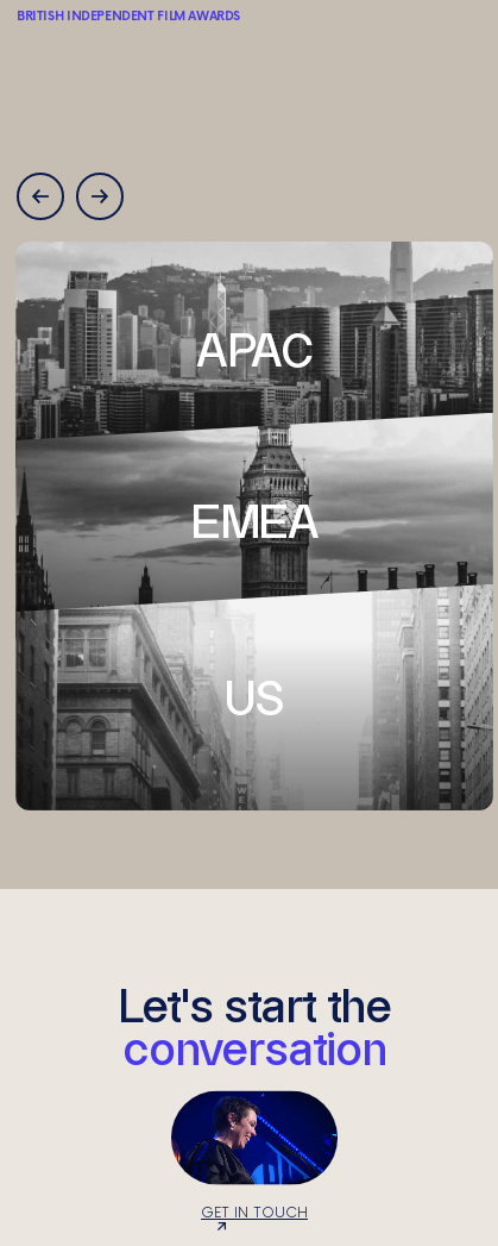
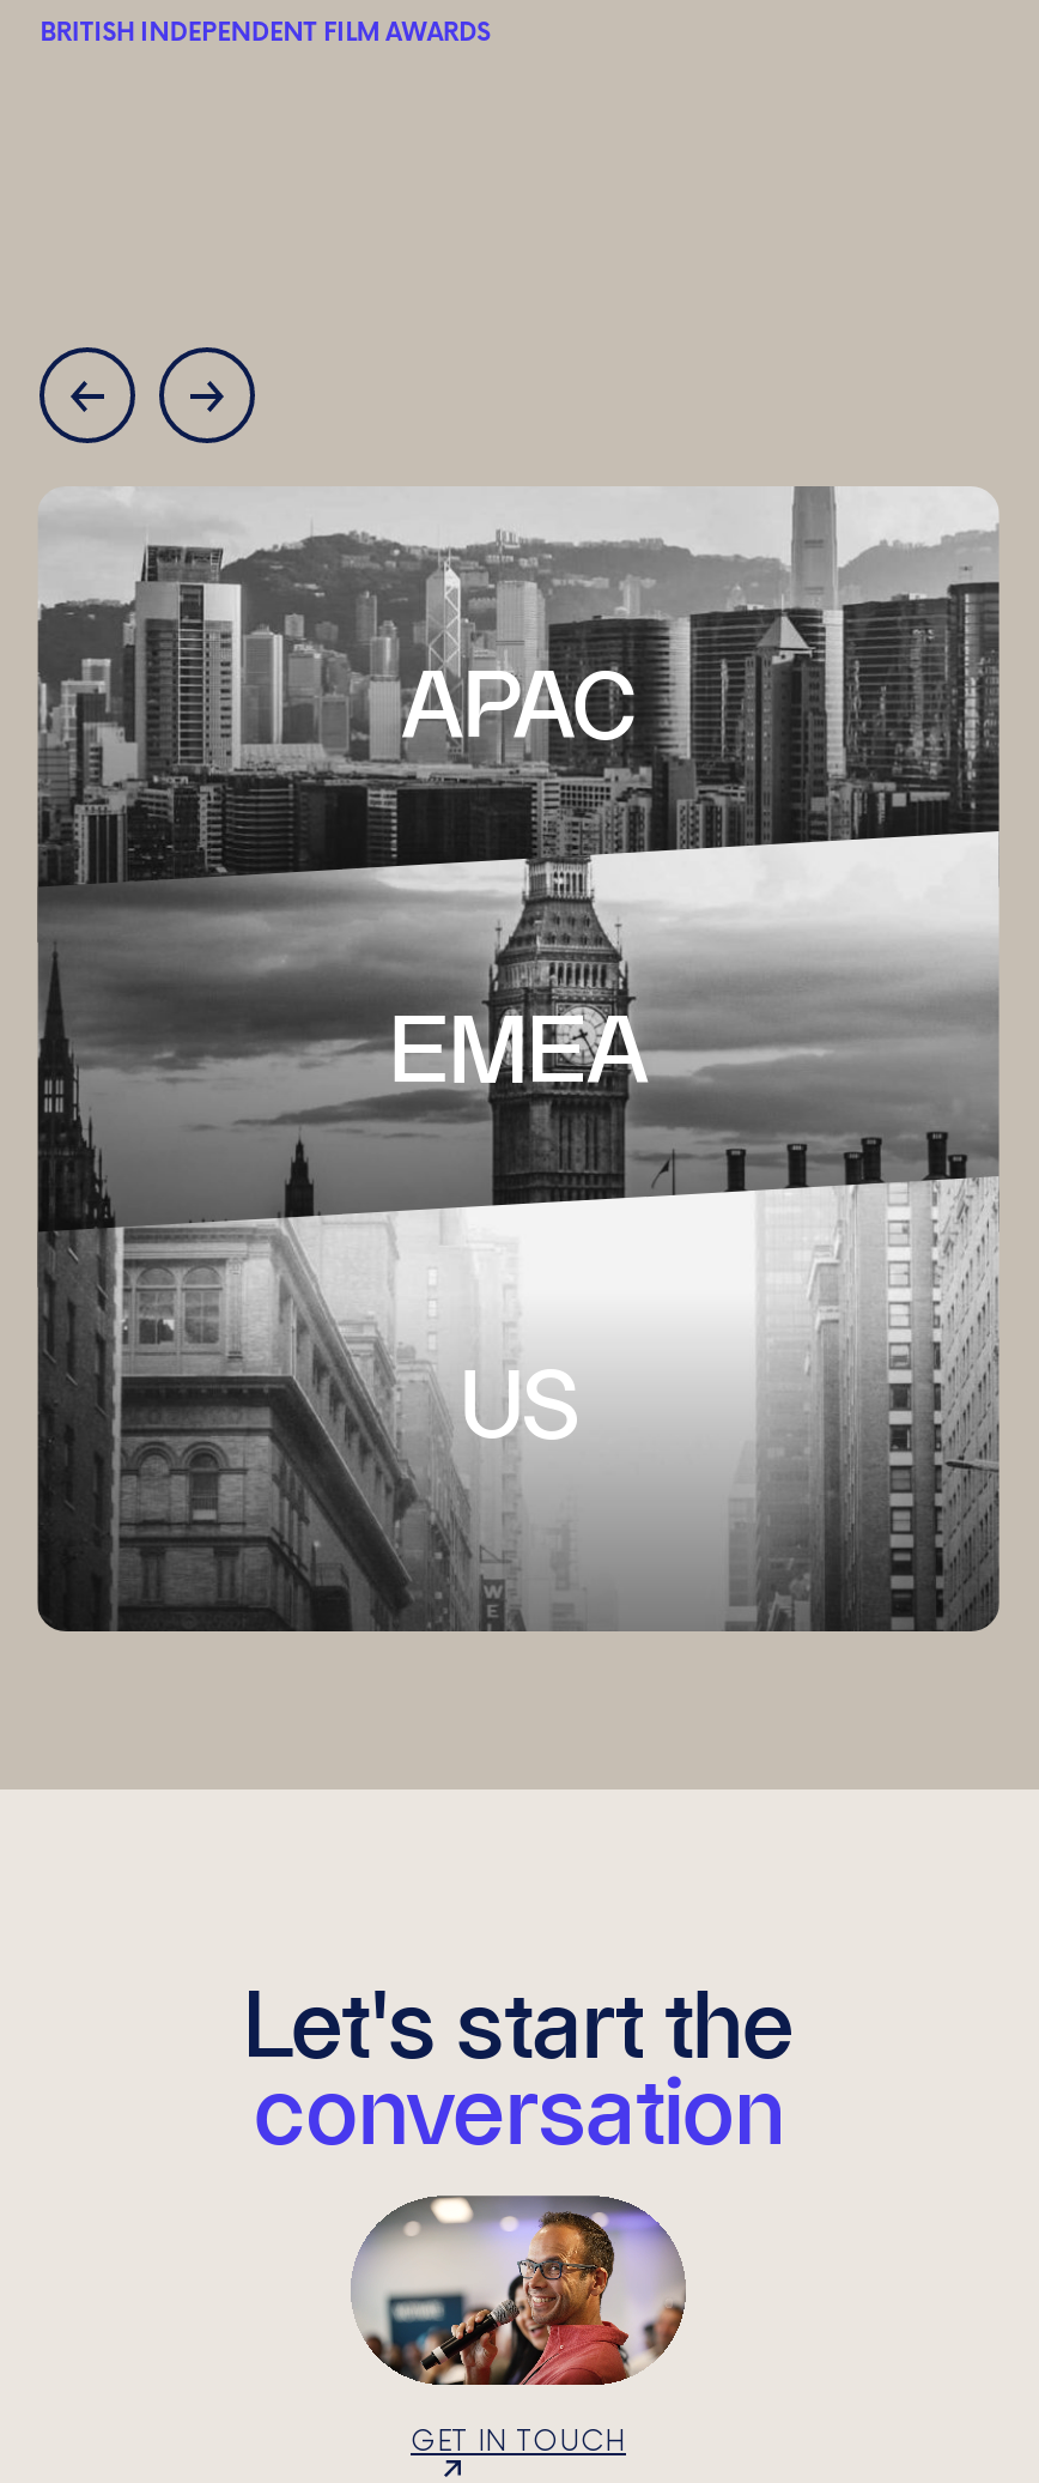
[171,1090,338,1185] [image] -> [353,2194,683,2388] [image]

